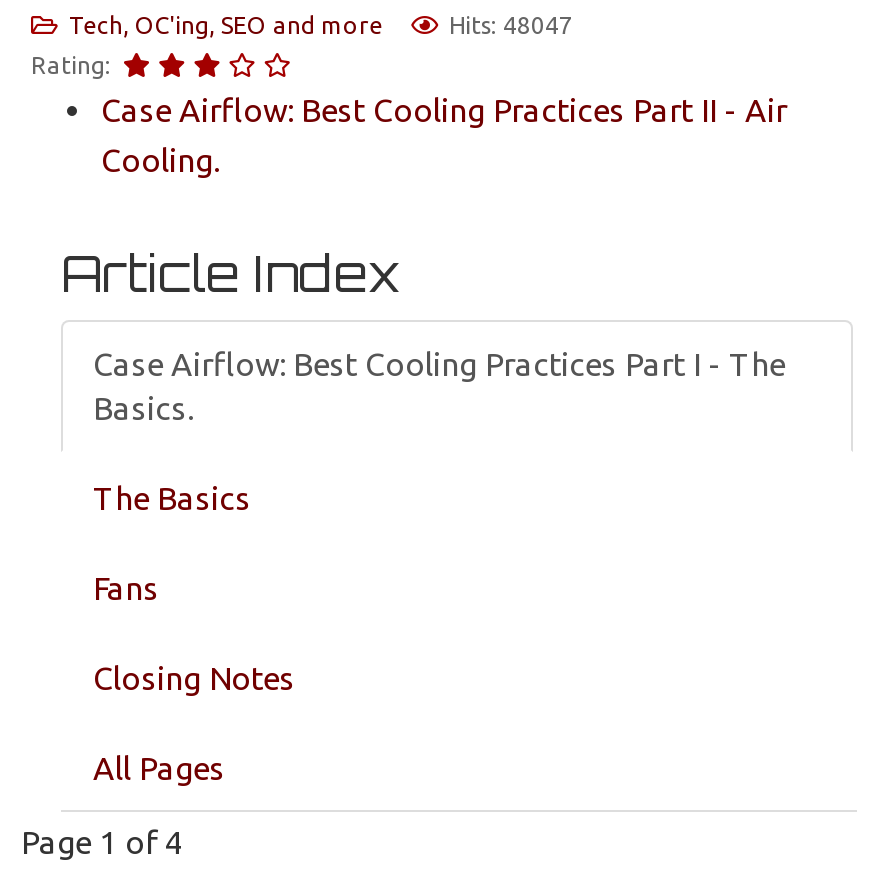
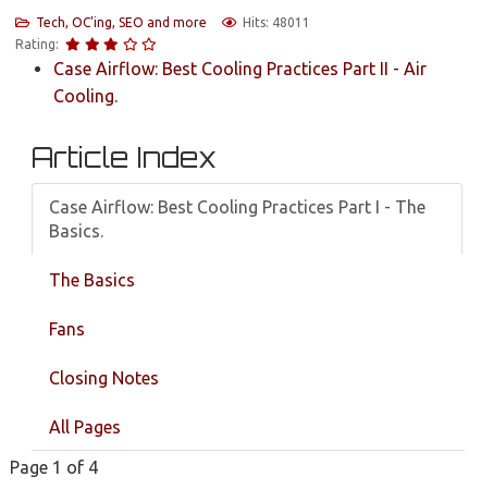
[449,12,573,38] Hits: 48047 -> [243,15,310,29] Hits: 48011

